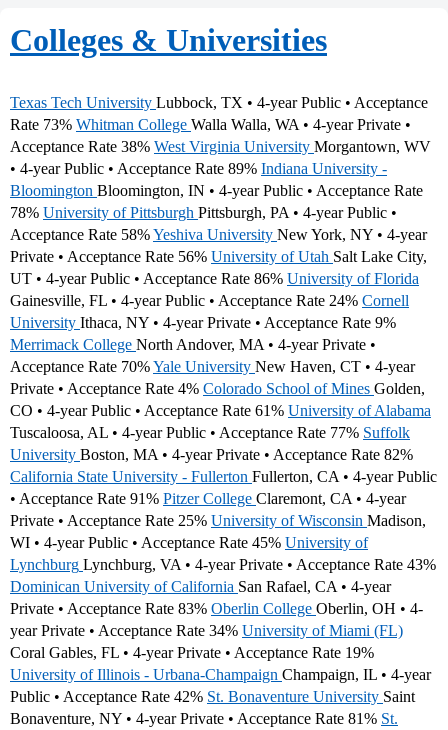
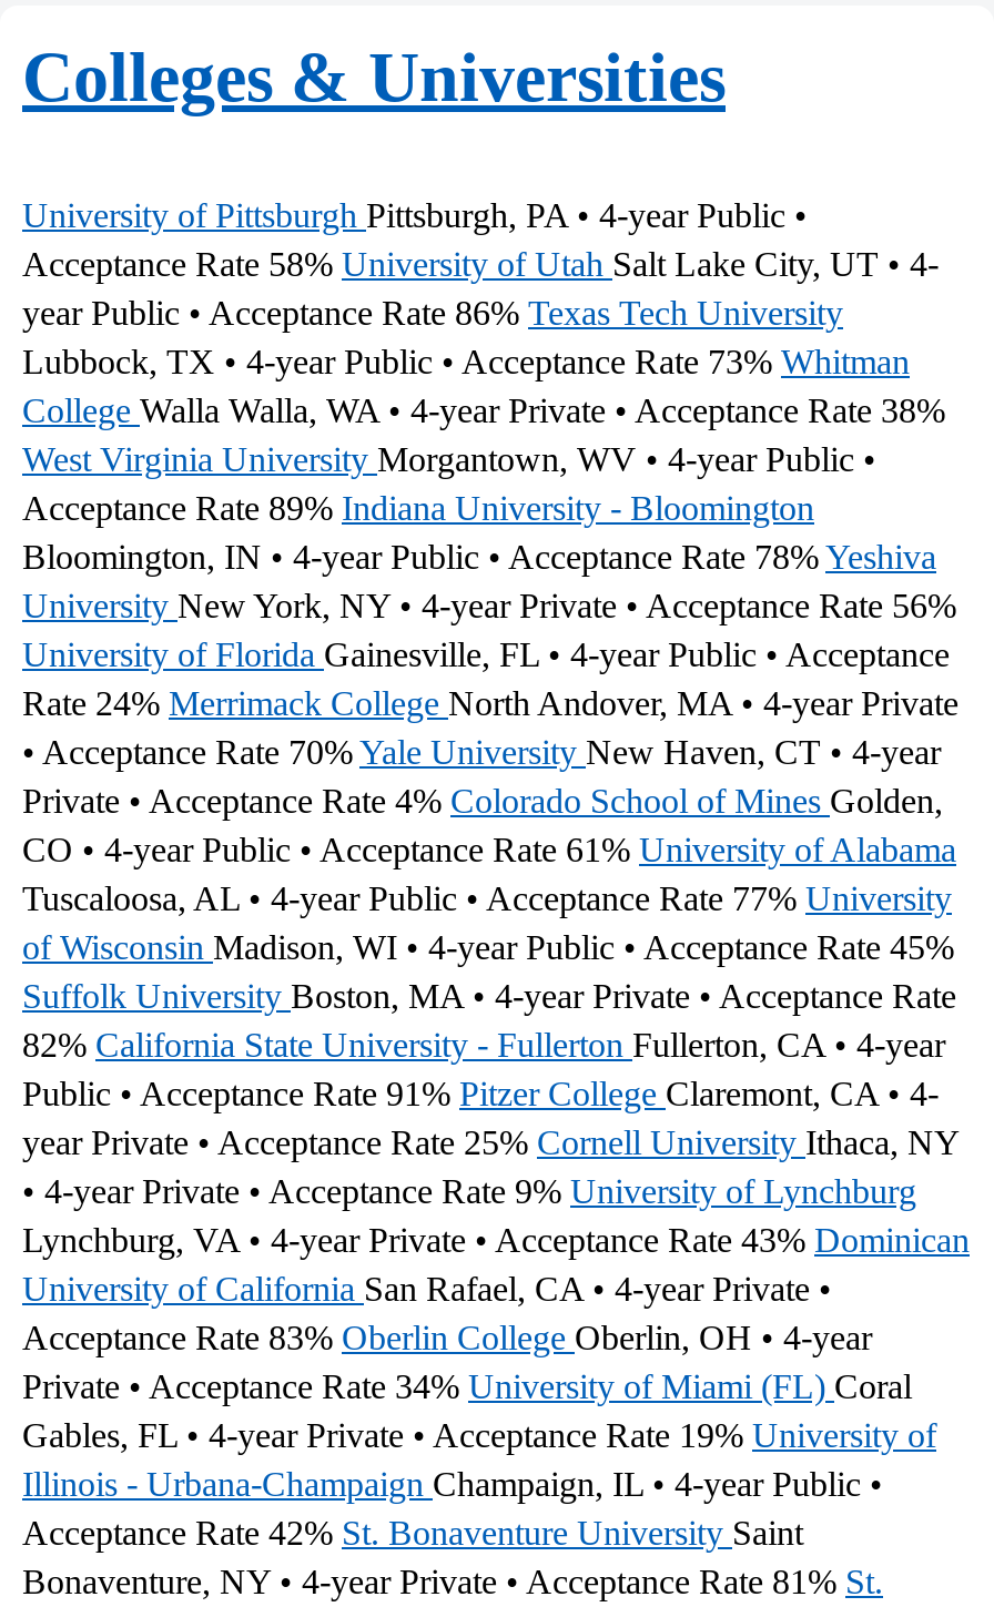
[10,94,431,375] Texas Tech University Lubbock, TX • 4-year Public • Acceptance | Rate 73% Whitman College Walla Walla, WA • 4-year Private • | Acceptance Rate 38% West Virginia University Morgantown, WV | • 4-year Public • Acceptance Rate 89% Indiana University - | Bloomington Bloomington, IN • 4-year Public • Acceptance Rate | 78% University of Pittsburgh Pittsburgh, PA • 4-year Public • | Acceptance Rate 58% Yeshiva University New York, NY • 4-year | Private • Acceptance Rate 56% University of Utah Salt Lake City, | UT • 4-year Public • Acceptance Rate 86% University of Florida | Gainesville, FL • 4-year Public • Acceptance Rate 24% Cornell | University Ithaca, NY • 4-year Private • Acceptance Rate 9% | Merrimack College North Andover, MA • 4-year Private • | Acceptance Rate 70% Yale University New Haven, CT • 4-year -> [22,196,958,771] University of Pittsburgh Pittsburgh, PA • 4-year Public • | Acceptance Rate 58% University of Utah Salt Lake City, UT • 4- | year Public • Acceptance Rate 86% Texas Tech University | Lubbock, TX • 4-year Public • Acceptance Rate 73% Whitman | College Walla Walla, WA • 4-year Private • Acceptance Rate 38% | West Virginia University Morgantown, WV • 4-year Public • | Acceptance Rate 89% Indiana University - Bloomington | Bloomington, IN • 4-year Public • Acceptance Rate 78% Yeshiva | University New York, NY • 4-year Private • Acceptance Rate 56% | University of Florida Gainesville, FL • 4-year Public • Acceptance | Rate 24% Merrimack College North Andover, MA • 4-year Private | • Acceptance Rate 70% Yale University New Haven, CT • 4-year
moved [10,380,431,419] -> [22,782,956,868]: Private • Acceptance Rate 4% Colorado School of Mines Golden, | CO • 4-year Public • Acceptance Rate 61% University of Alabama
[10,424,437,705] Tuscaloosa, AL • 4-year Public • Acceptance Rate 77% Suffolk | University Boston, MA • 4-year Private • Acceptance Rate 82% | California State University - Fullerton Fullerton, CA • 4-year Public | • Acceptance Rate 91% Pitzer College Claremont, CA • 4-year | Private • Acceptance Rate 25% University of Wisconsin Madison, | WI • 4-year Public • Acceptance Rate 45% University of | Lynchburg Lynchburg, VA • 4-year Private • Acceptance Rate 43% | Dominican University of California San Rafael, CA • 4-year | Private • Acceptance Rate 83% Oberlin College Oberlin, OH • 4- | year Private • Acceptance Rate 34% University of Miami (FL) | Coral Gables, FL • 4-year Private • Acceptance Rate 19% | University of Illinois - Urbana-Champaign Champaign, IL • 4-year | Public • Acceptance Rate 42% St. Bonaventure University Saint -> [22,879,970,1552] Tuscaloosa, AL • 4-year Public • Acceptance Rate 77% University | of Wisconsin Madison, WI • 4-year Public • Acceptance Rate 45% | Suffolk University Boston, MA • 4-year Private • Acceptance Rate | 82% California State University - Fullerton Fullerton, CA • 4-year | Public • Acceptance Rate 91% Pitzer College Claremont, CA • 4- | year Private • Acceptance Rate 25% Cornell University Ithaca, NY | • 4-year Private • Acceptance Rate 9% University of Lynchburg | Lynchburg, VA • 4-year Private • Acceptance Rate 43% Dominican | University of California San Rafael, CA • 4-year Private • | Acceptance Rate 83% Oberlin College Oberlin, OH • 4-year | Private • Acceptance Rate 34% University of Miami (FL) Coral | Gables, FL • 4-year Private • Acceptance Rate 19% University of | Illinois - Urbana-Champaign Champaign, IL • 4-year Public • | Acceptance Rate 42% St. Bonaventure University Saint

